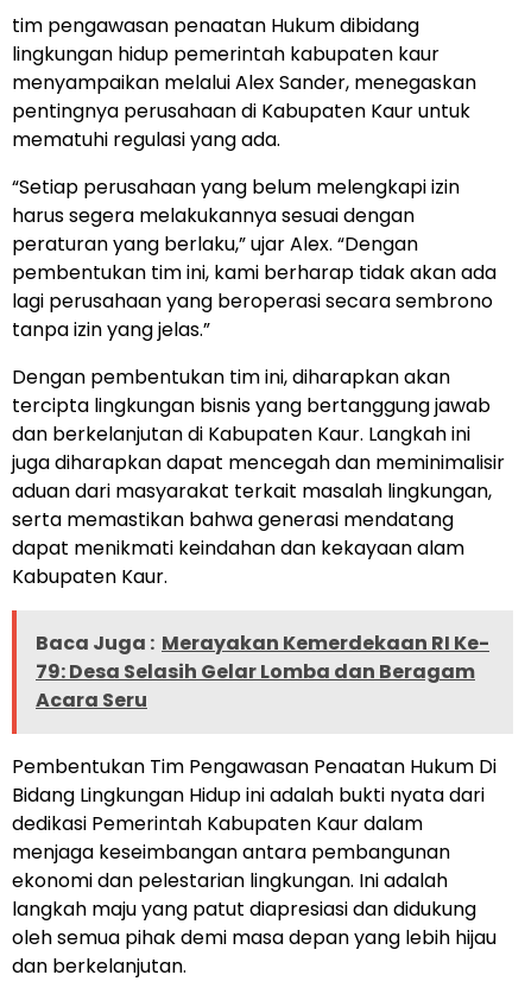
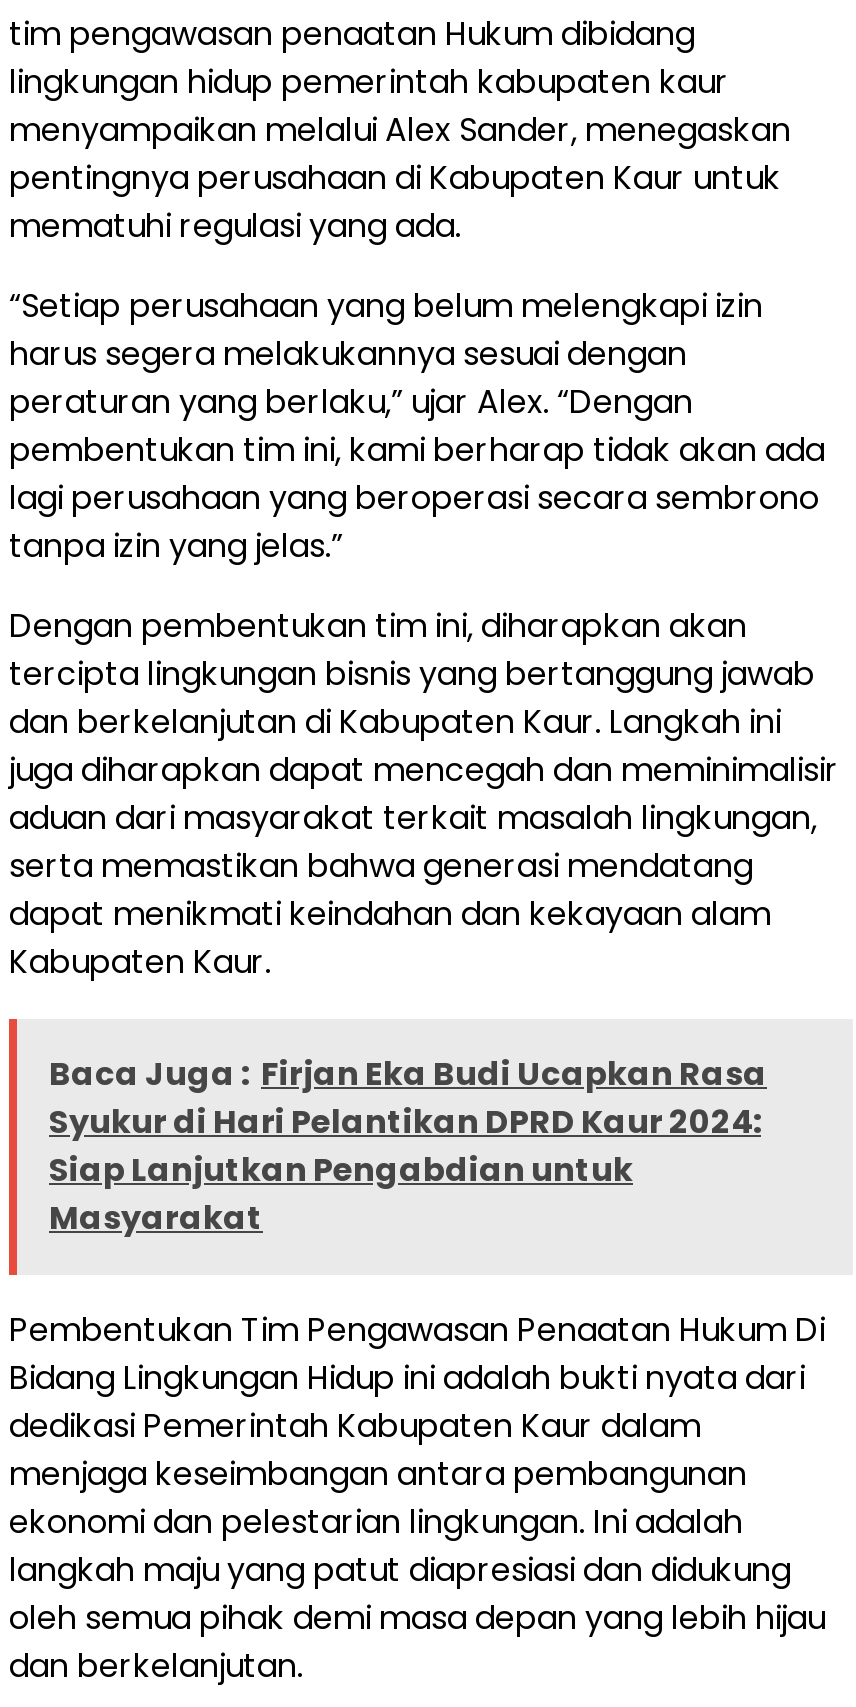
[36,630,489,714] Baca Juga : Merayakan Kemerdekaan RI Ke- | 79: Desa Selasih Gelar Lomba dan Beragam | Acara Seru -> [49,1051,767,1241] Baca Juga : Firjan Eka Budi Ucapkan Rasa | Syukur di Hari Pelantikan DPRD Kaur 2024: | Siap Lanjutkan Pengabdian untuk | Masyarakat

